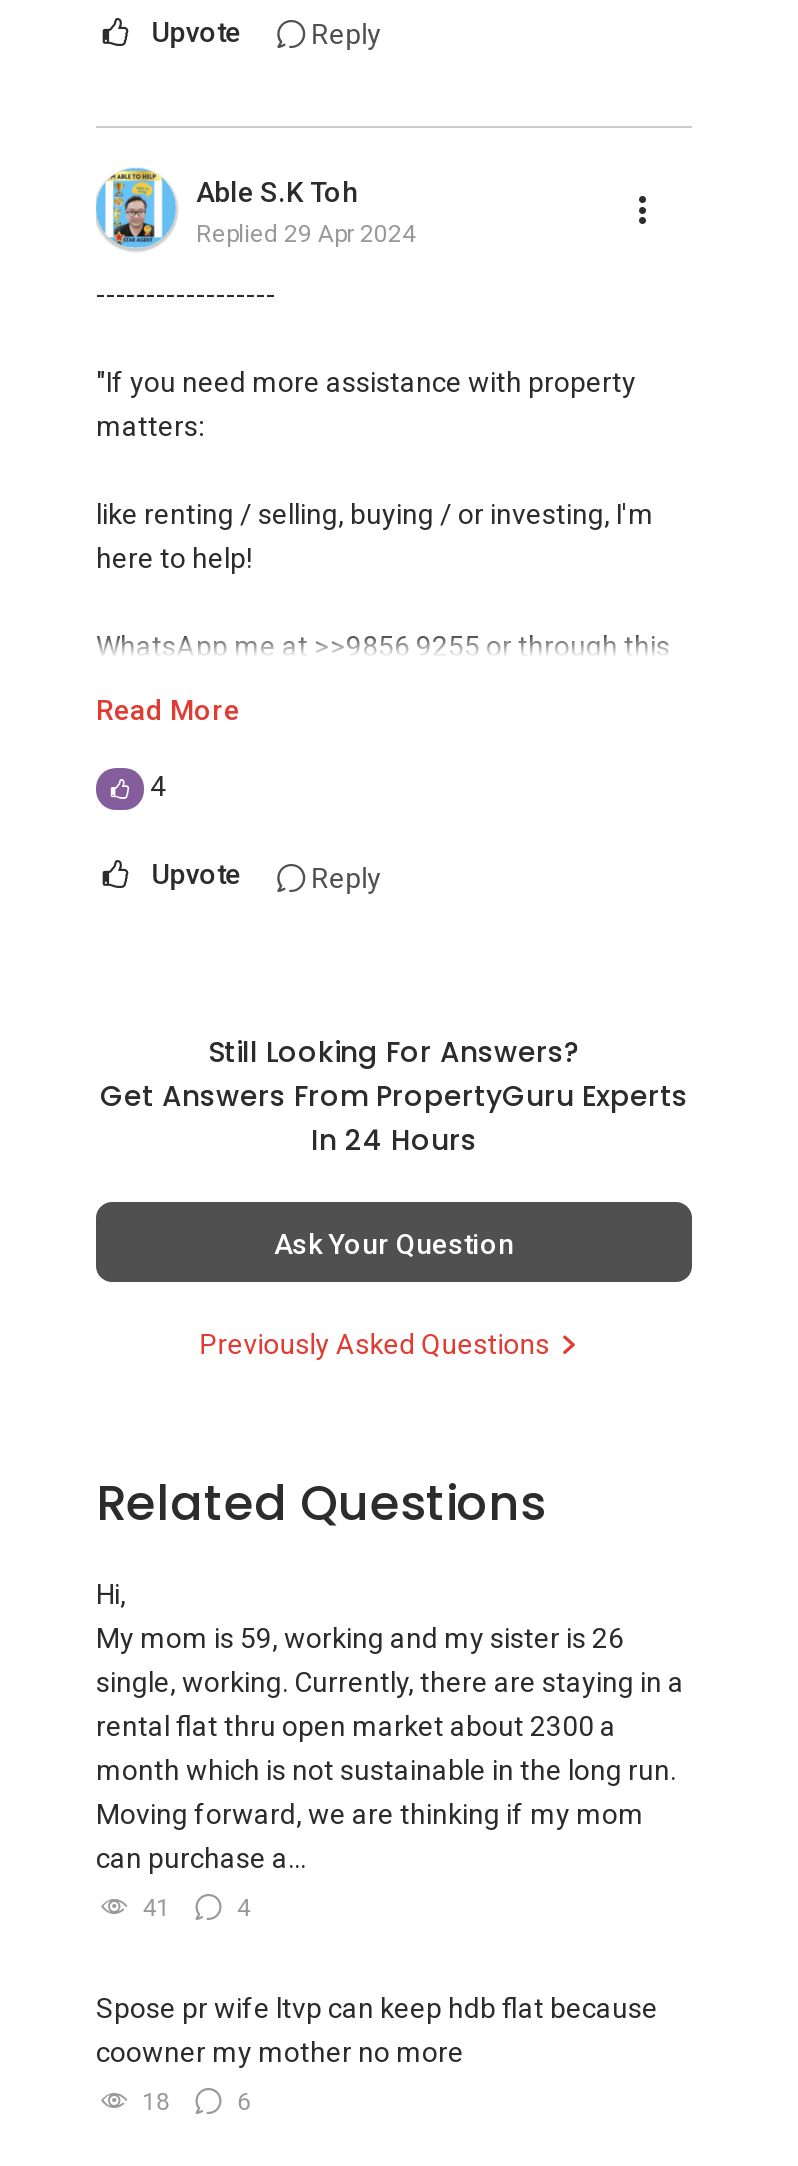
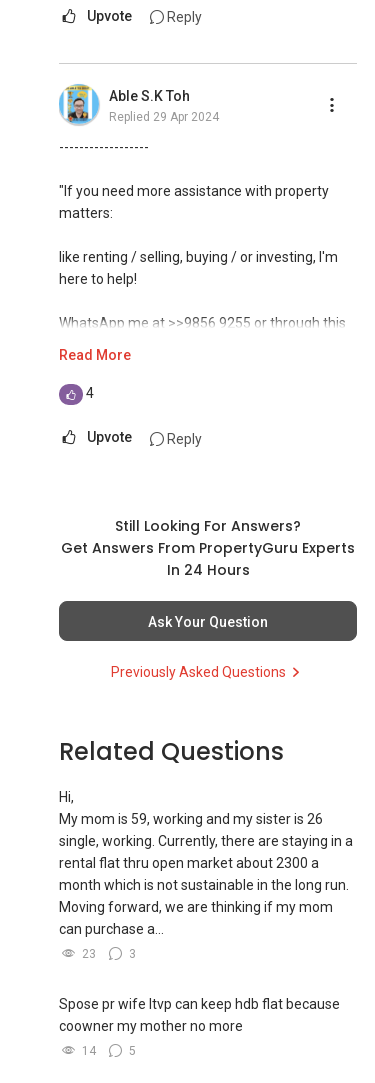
[142,1894,170,1922] 41 -> [82,947,96,961] 23
[237,1894,251,1922] 4 -> [129,947,136,961] 3
[142,2088,170,2116] 18 -> [82,1044,96,1058] 14
[237,2088,251,2116] 6 -> [129,1044,136,1058] 5

